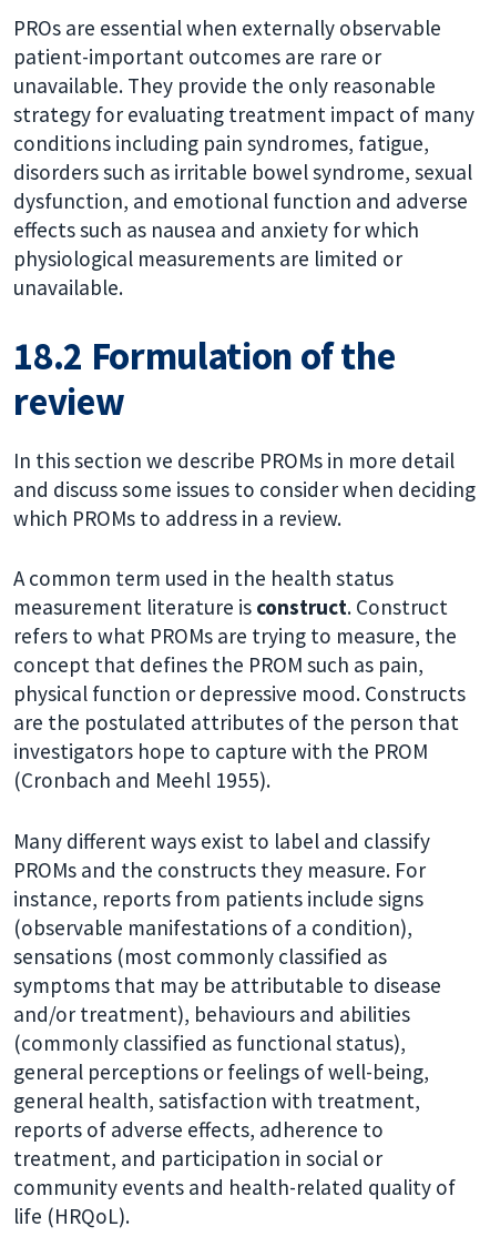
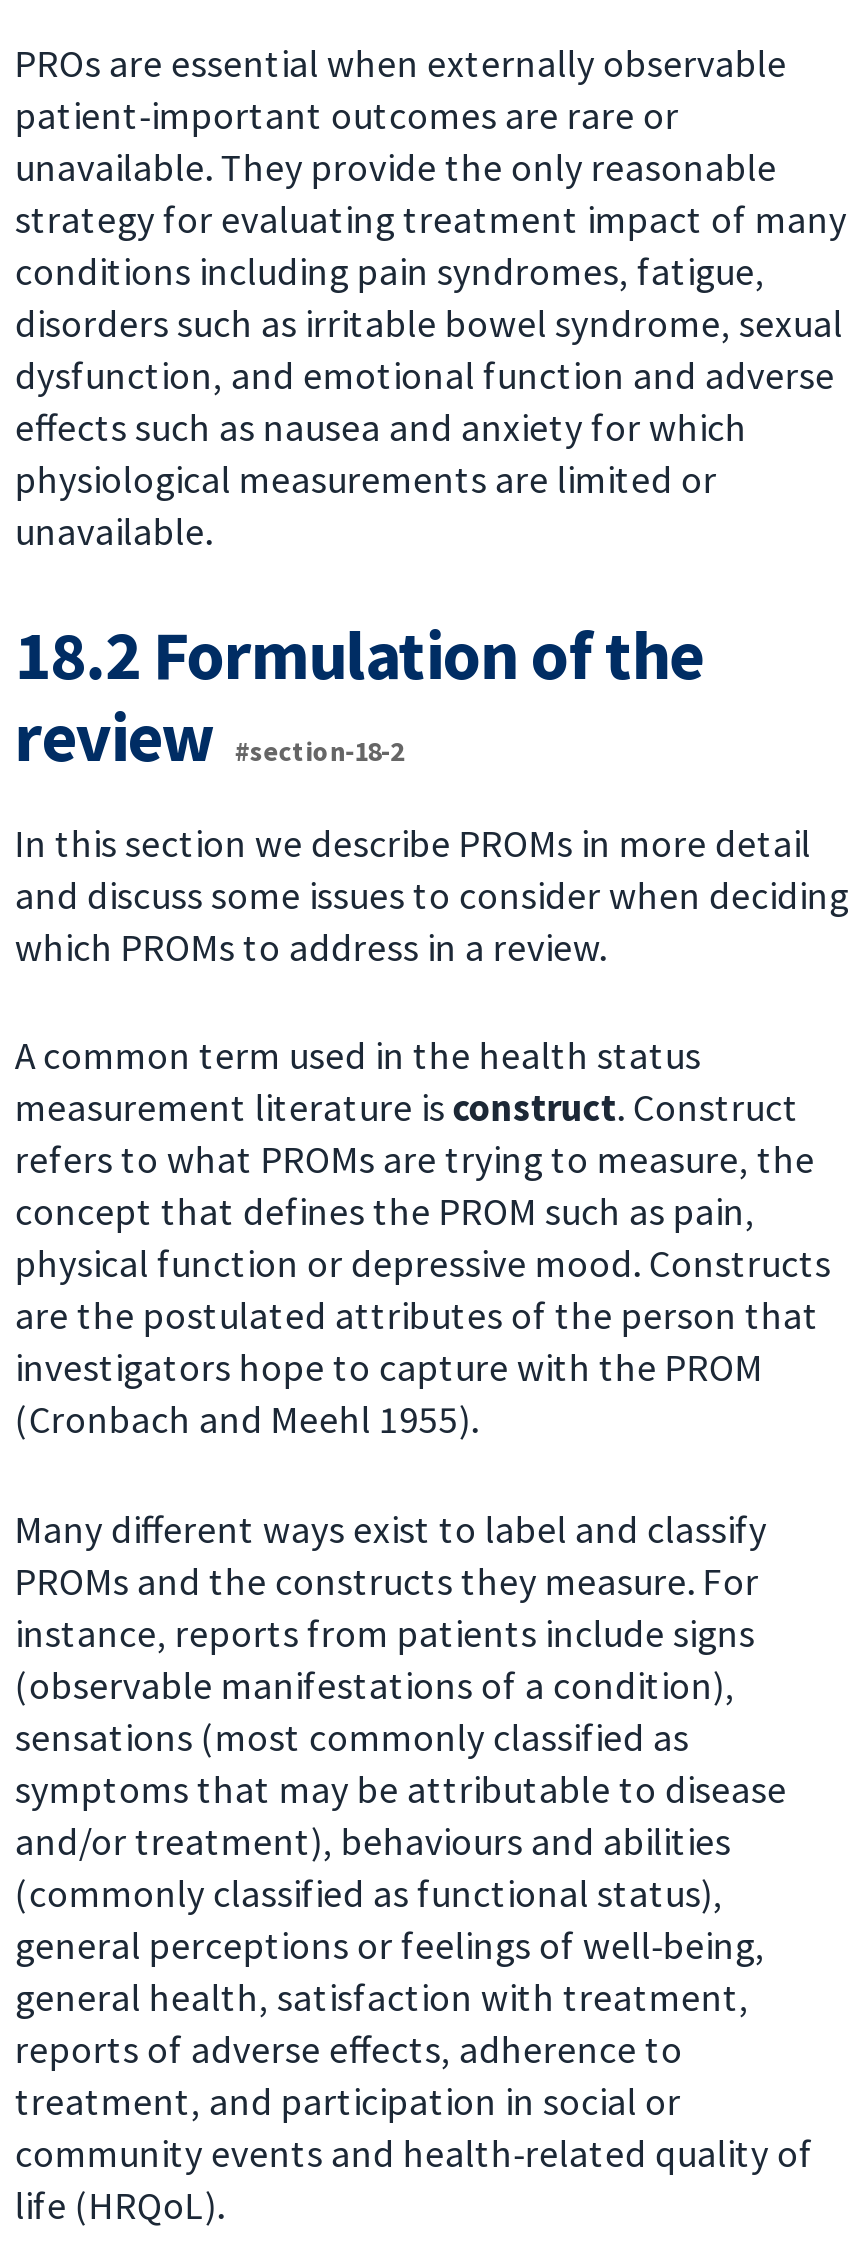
[14,378,124,425] review -> [15,694,404,780] review #section-18-2

